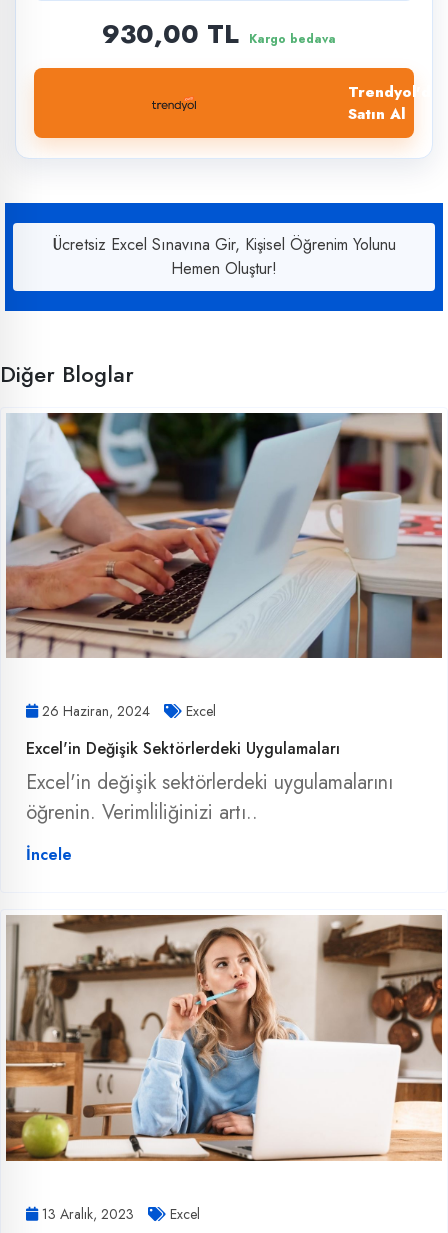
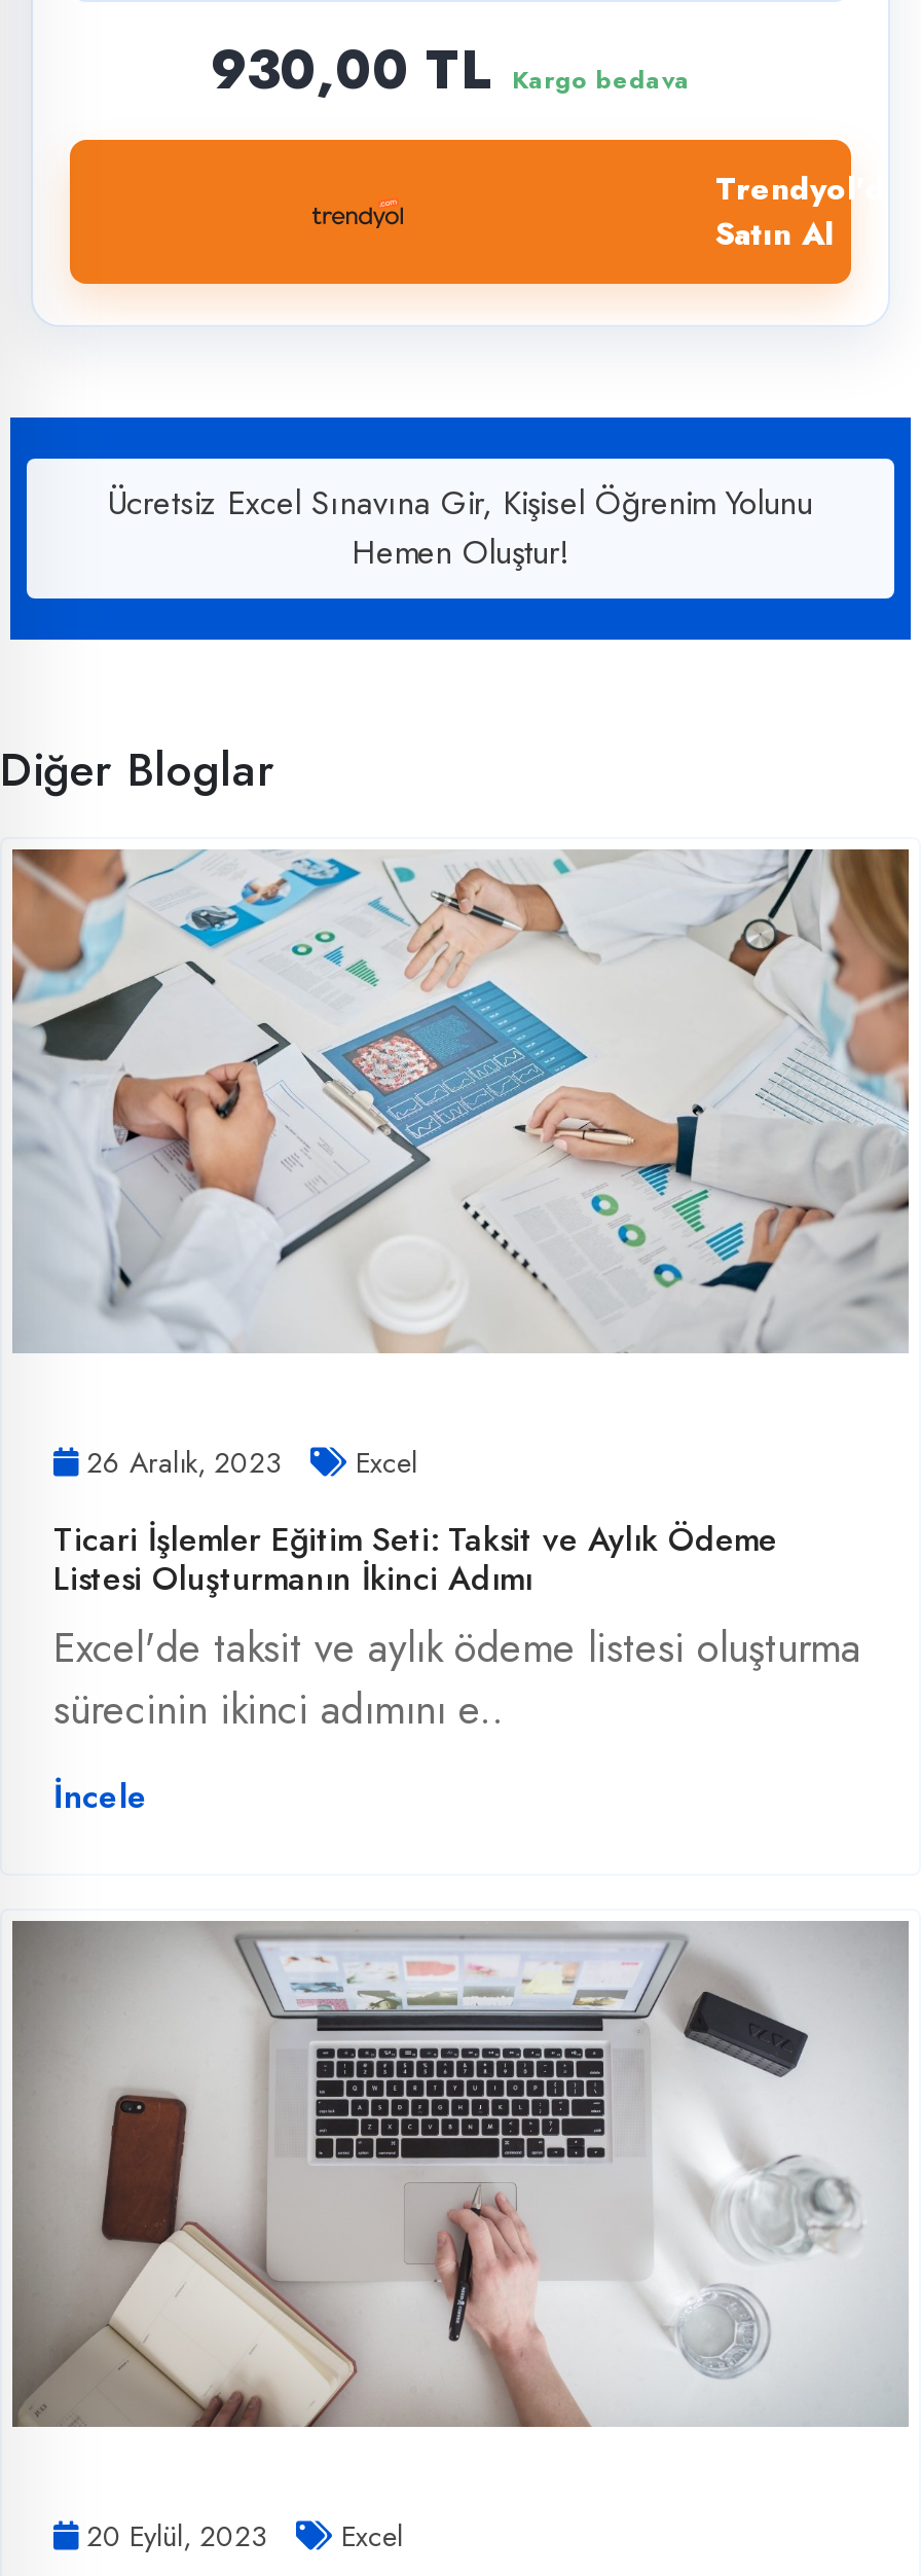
[6,412,442,659] [image] -> [10,847,909,1353] [image]
[38,701,216,721] 26 Haziran, 2024 Excel -> [78,1442,417,1483] 26 Aralık, 2023 Excel
[26,737,393,827] Excel'in Değişik Sektörlerdeki Uygulamaları | Excel'in değişik sektörlerdeki uygulamalarını | öğrenin. Verimliliğinizi artı.. -> [53,1516,861,1740] Ticari İşlemler Eğitim Seti: Taksit ve Aylık Ödeme | Listesi Oluşturmanın İkinci Adımı | Excel'de taksit ve aylık ödeme listesi oluşturma | sürecinin ikinci adımını e..
[6,915,443,1162] [image] -> [12,1921,909,2427] [image]
[38,1203,200,1223] 13 Aralık, 2023 Excel -> [78,2515,403,2556] 20 Eylül, 2023 Excel

